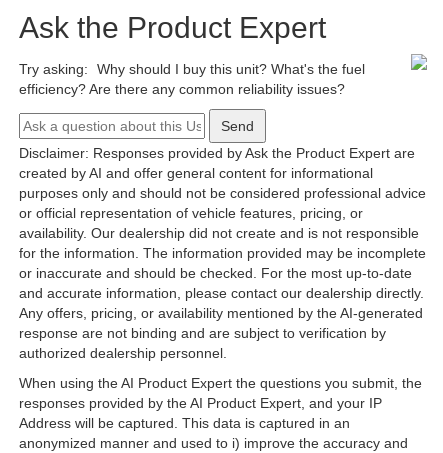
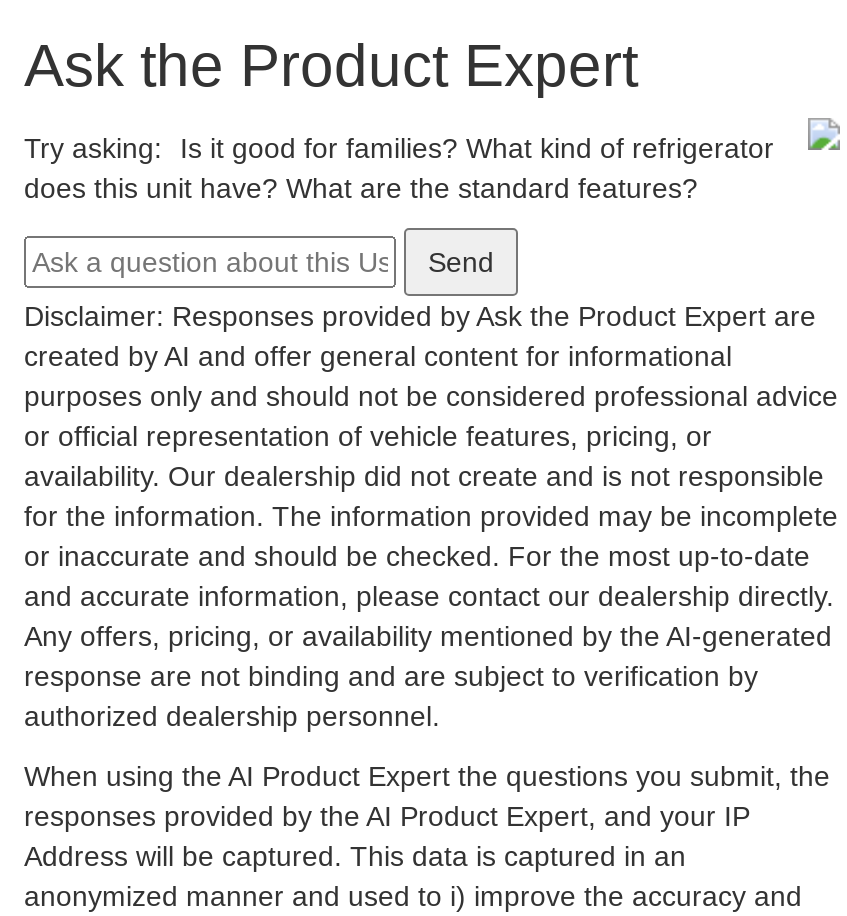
[19,61,365,97] Try asking: Why should I buy this unit? What's the fuel | efficiency? Are there any common reliability issues? -> [24,132,774,204] Try asking: Is it good for families? What kind of refrigerator | does this unit have? What are the standard features?

